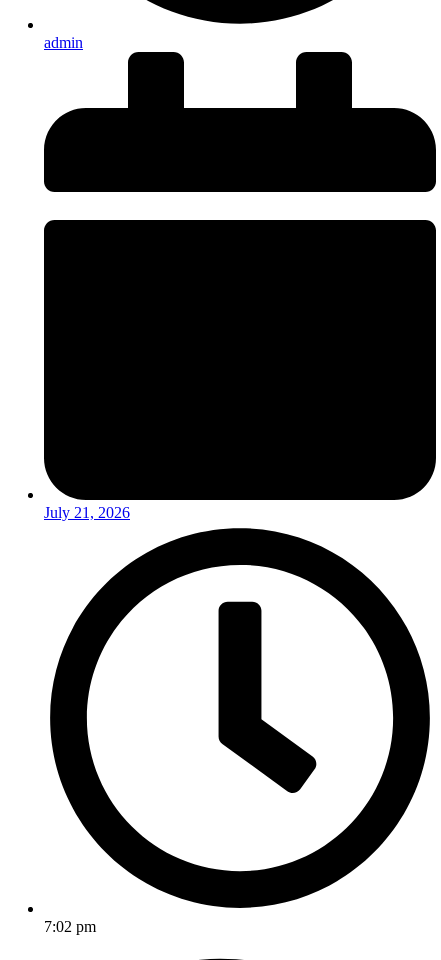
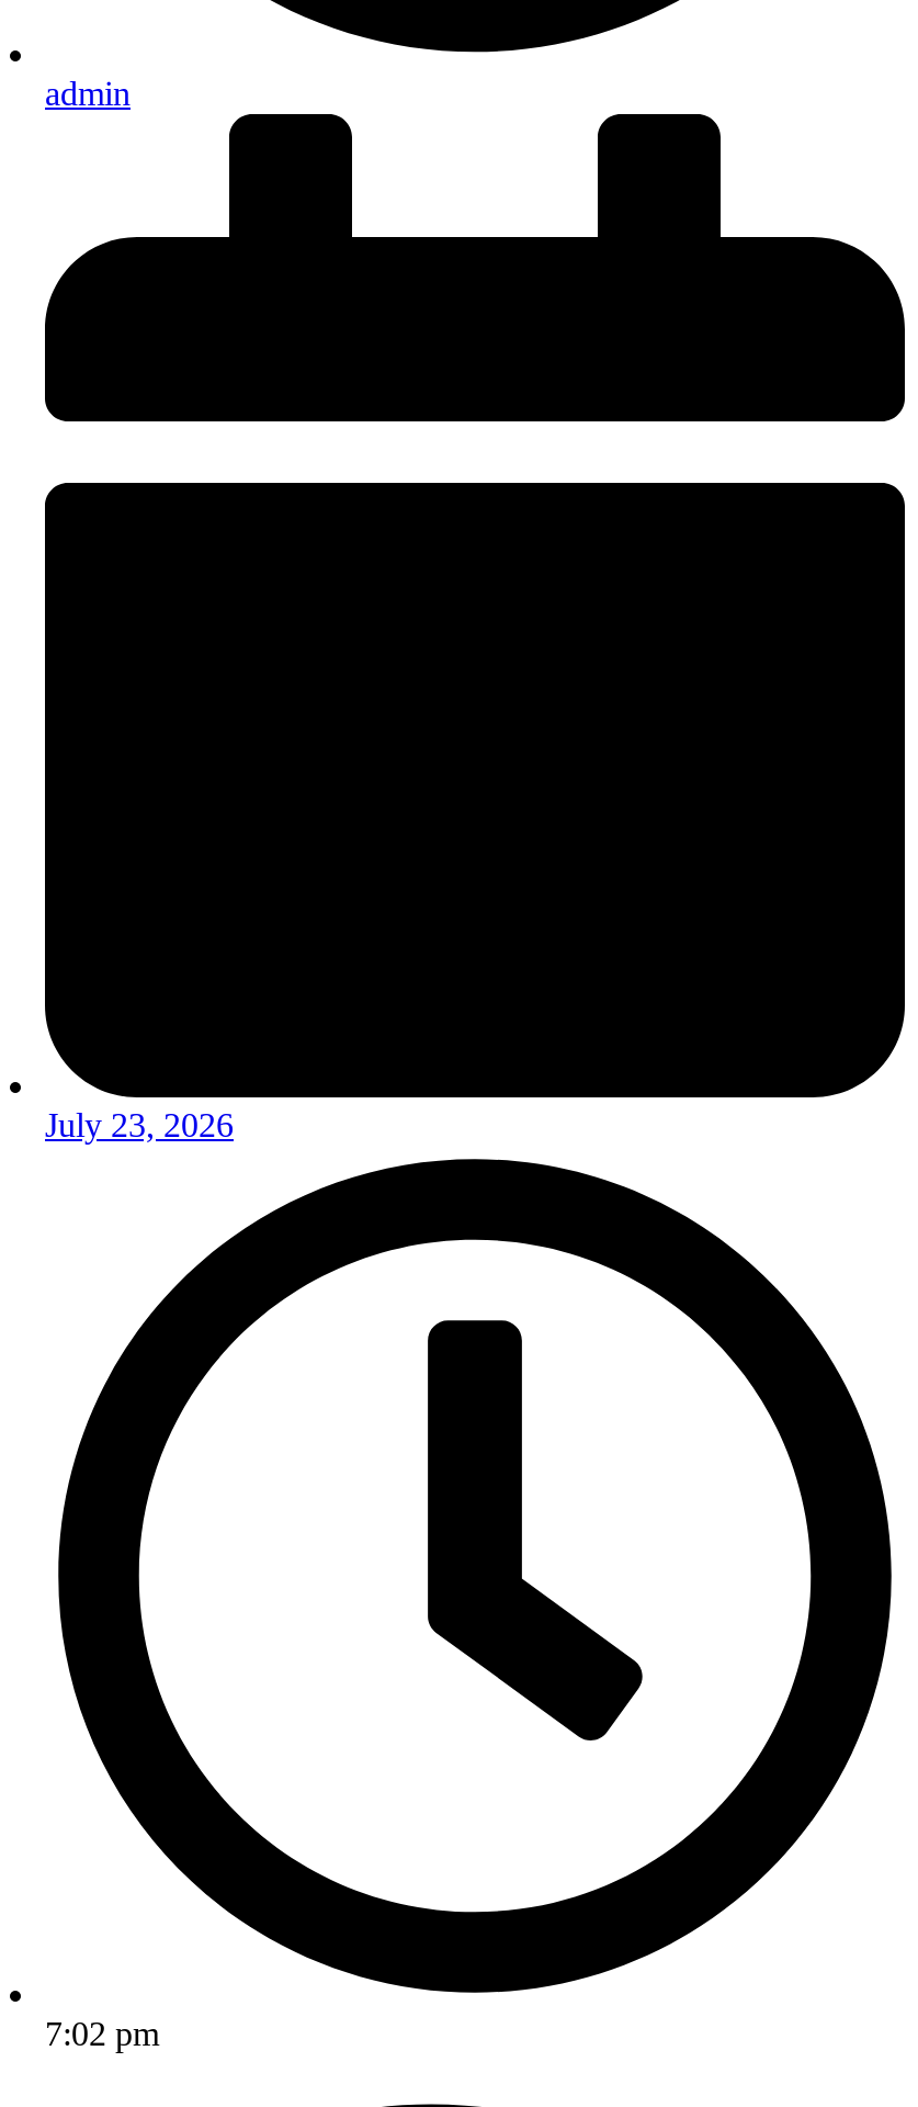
[44,504,130,521] July 21, 2026 -> [45,1106,234,1143] July 23, 2026

